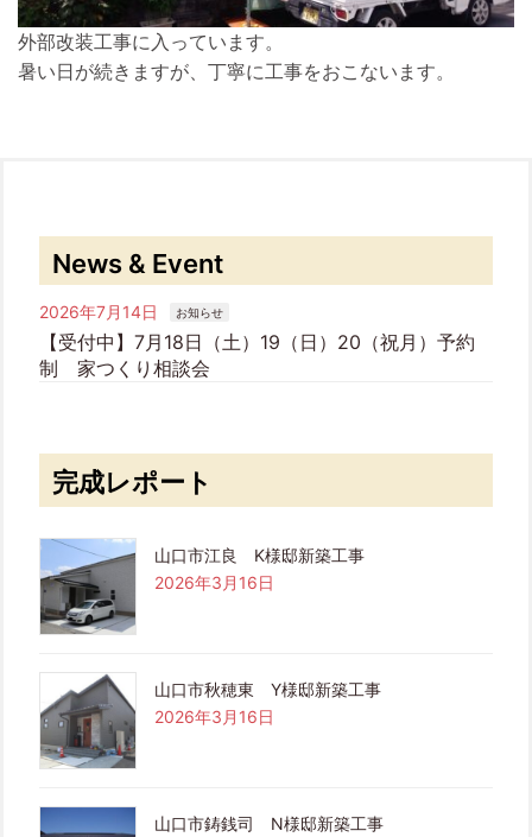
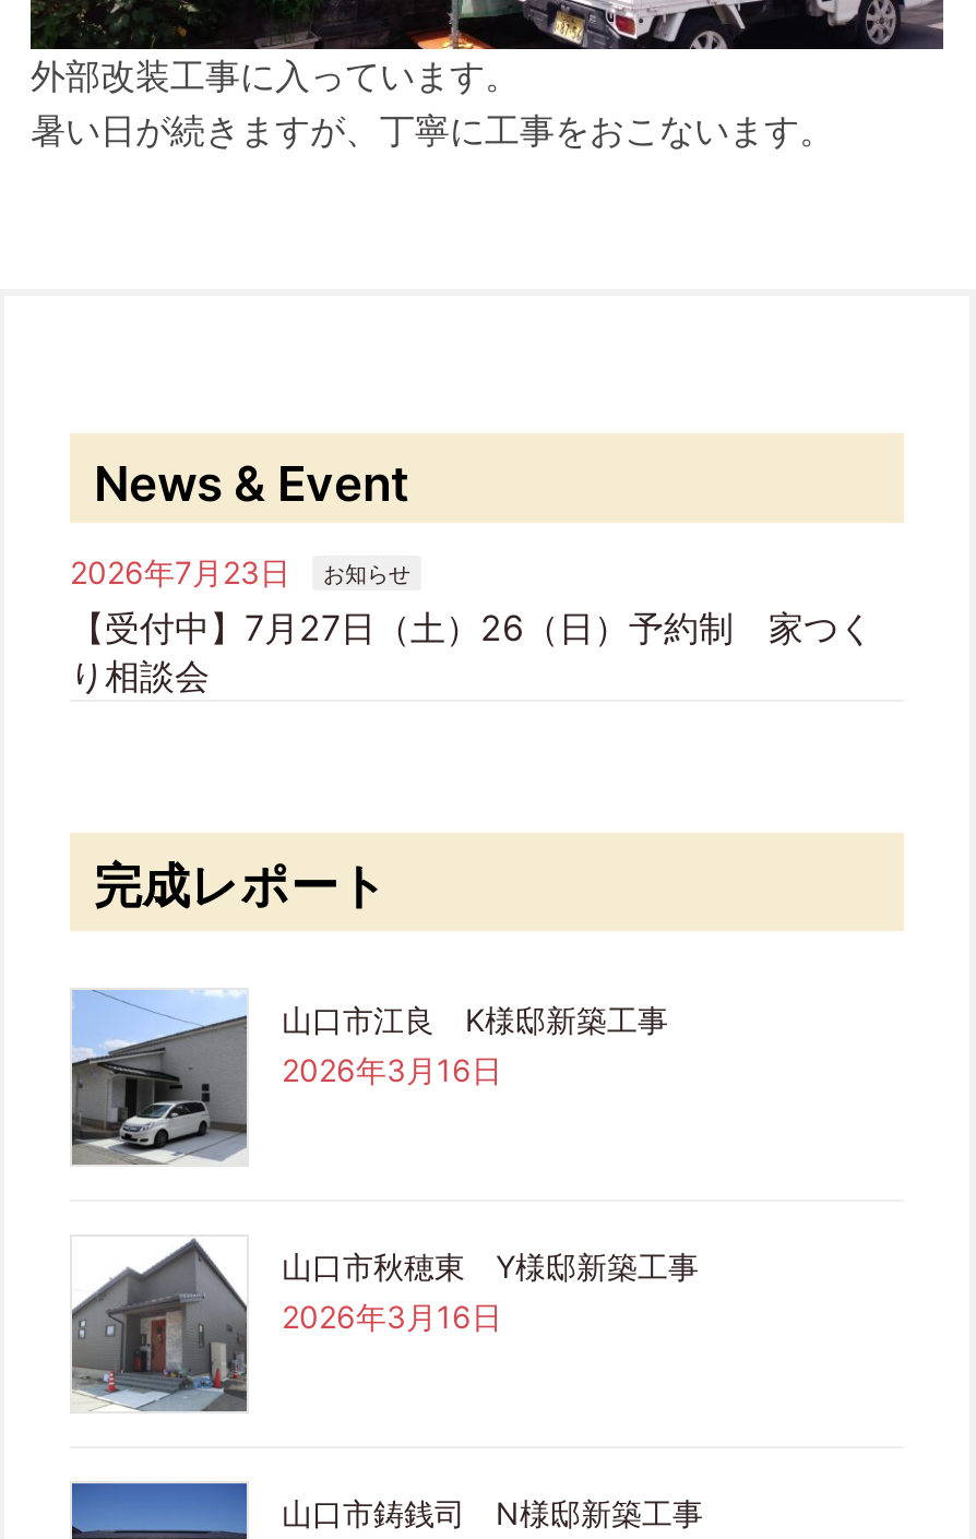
[39,301,223,322] 2026年7月14日 お知らせ -> [70,554,410,591] 2026年7月23日 お知らせ
[39,330,475,380] 【受付中】7月18日（土）19（日）20（祝月）予約 | 制 家つくり相談会 -> [70,606,873,698] 【受付中】7月27日（土）26（日）予約制 家つく | り相談会

